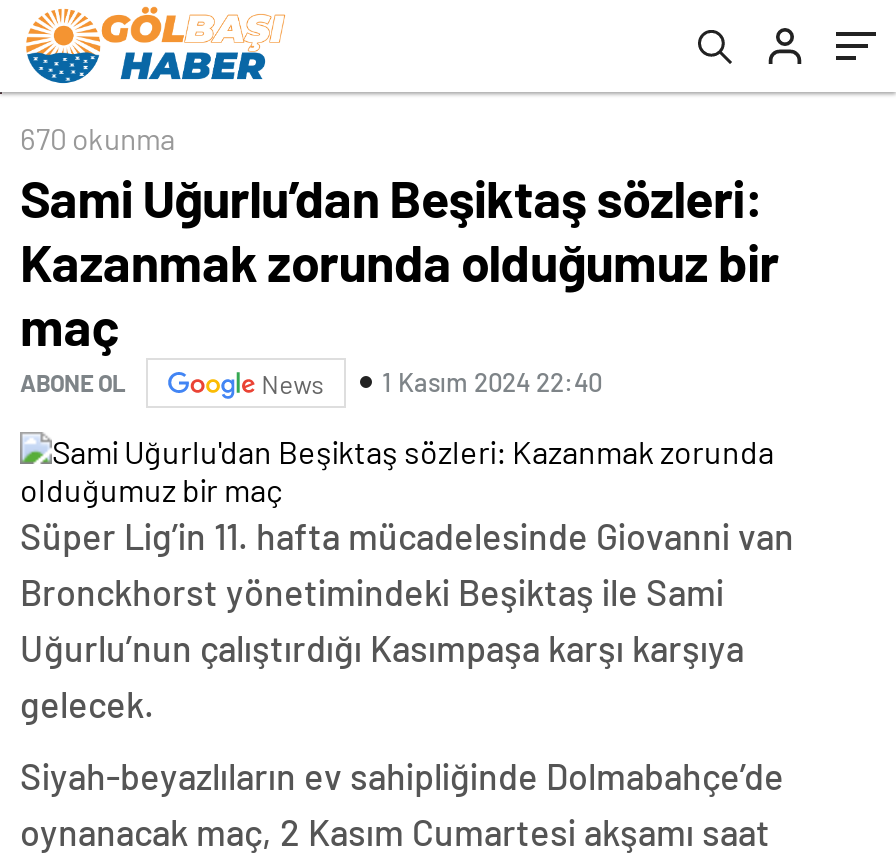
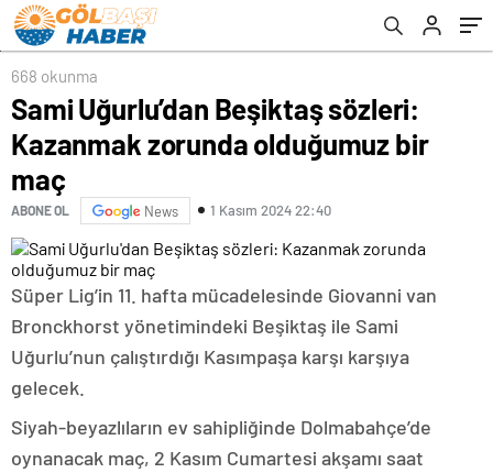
[20,119,176,155] 670 okunma -> [11,66,98,85] 668 okunma

